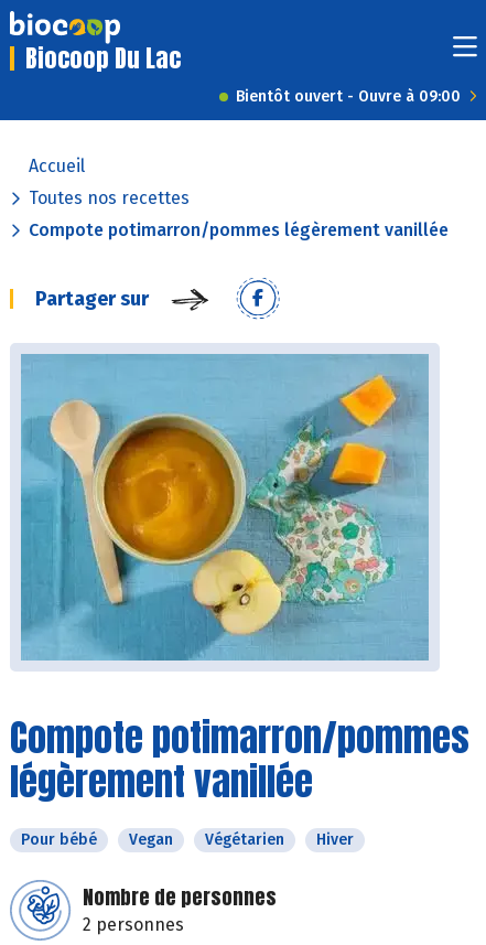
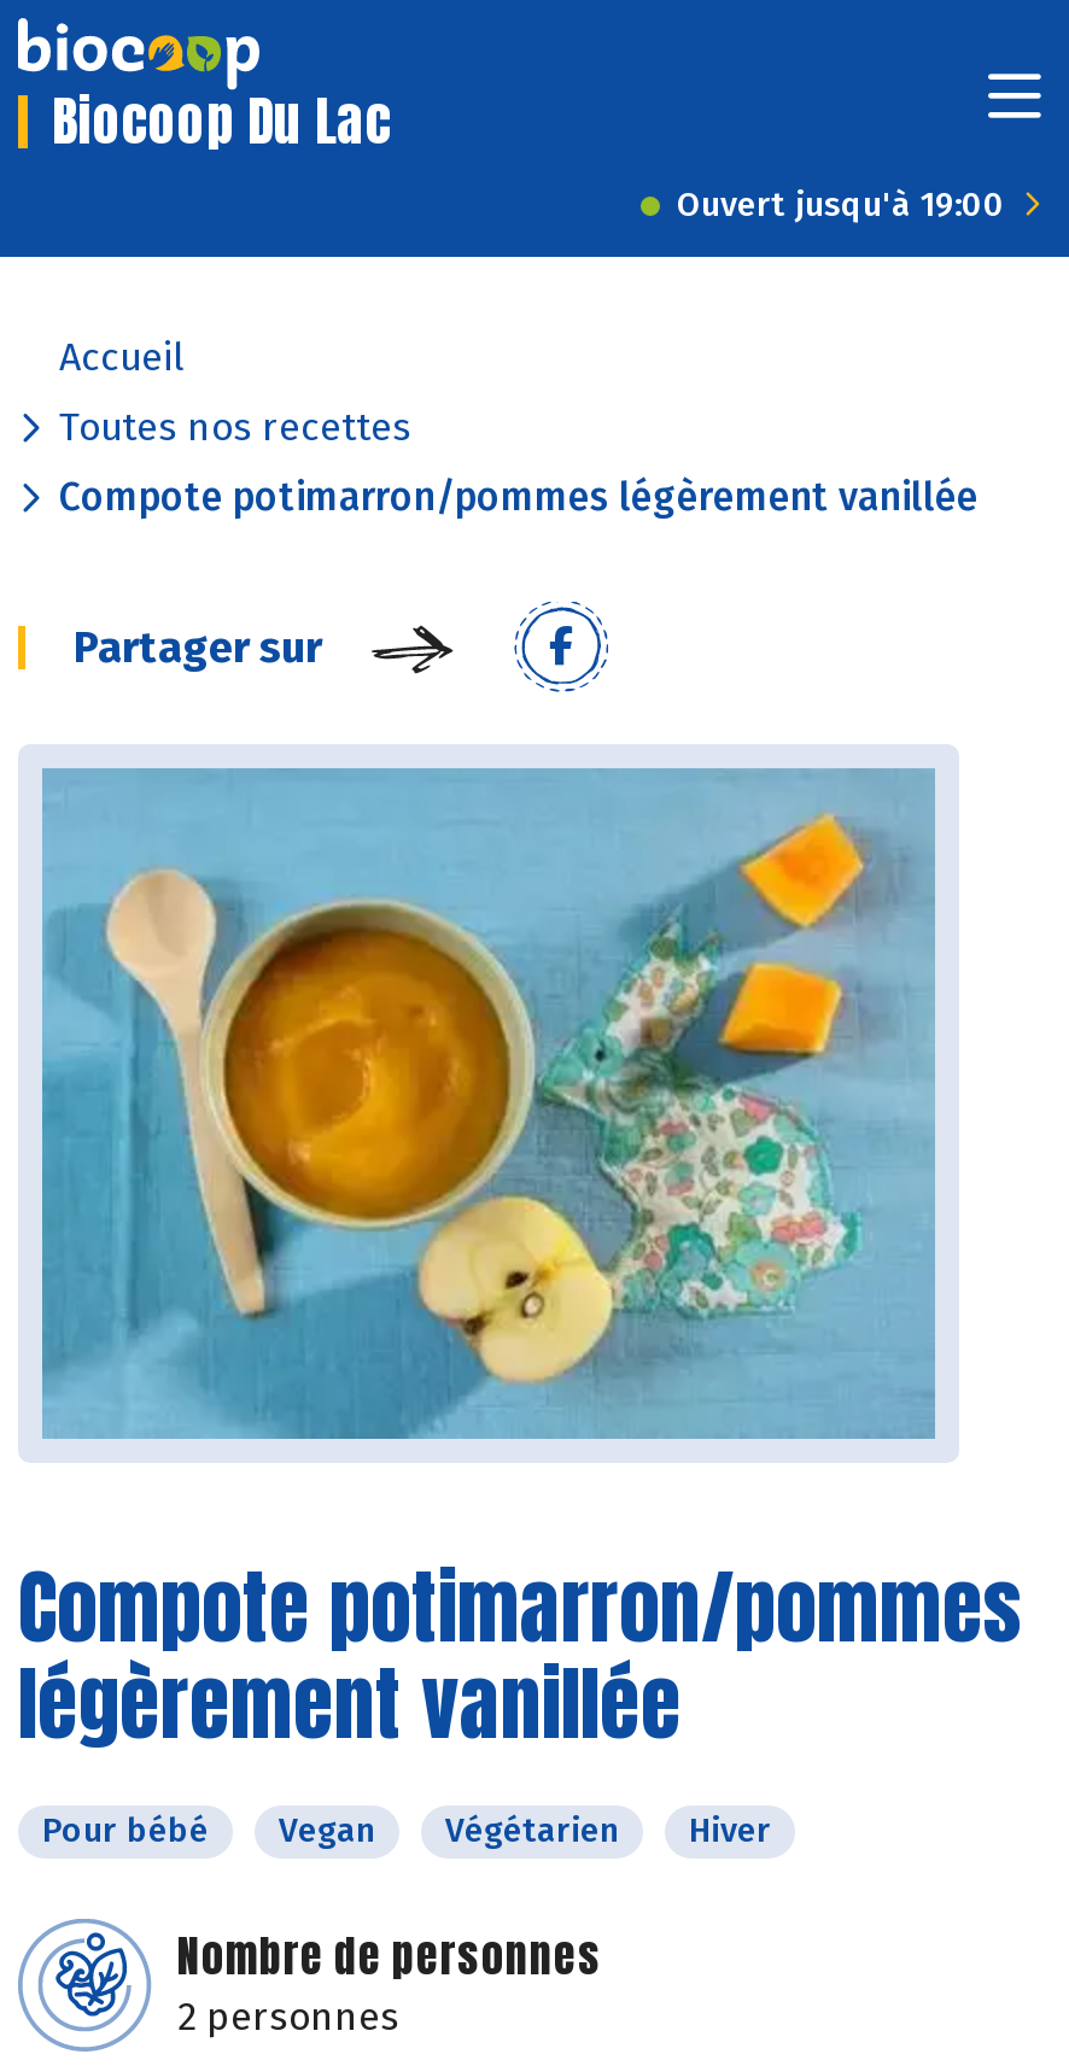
[236,87,461,106] Bientôt ouvert - Ouvre à 09:00 -> [677,185,1005,226] Ouvert jusqu'à 19:00

